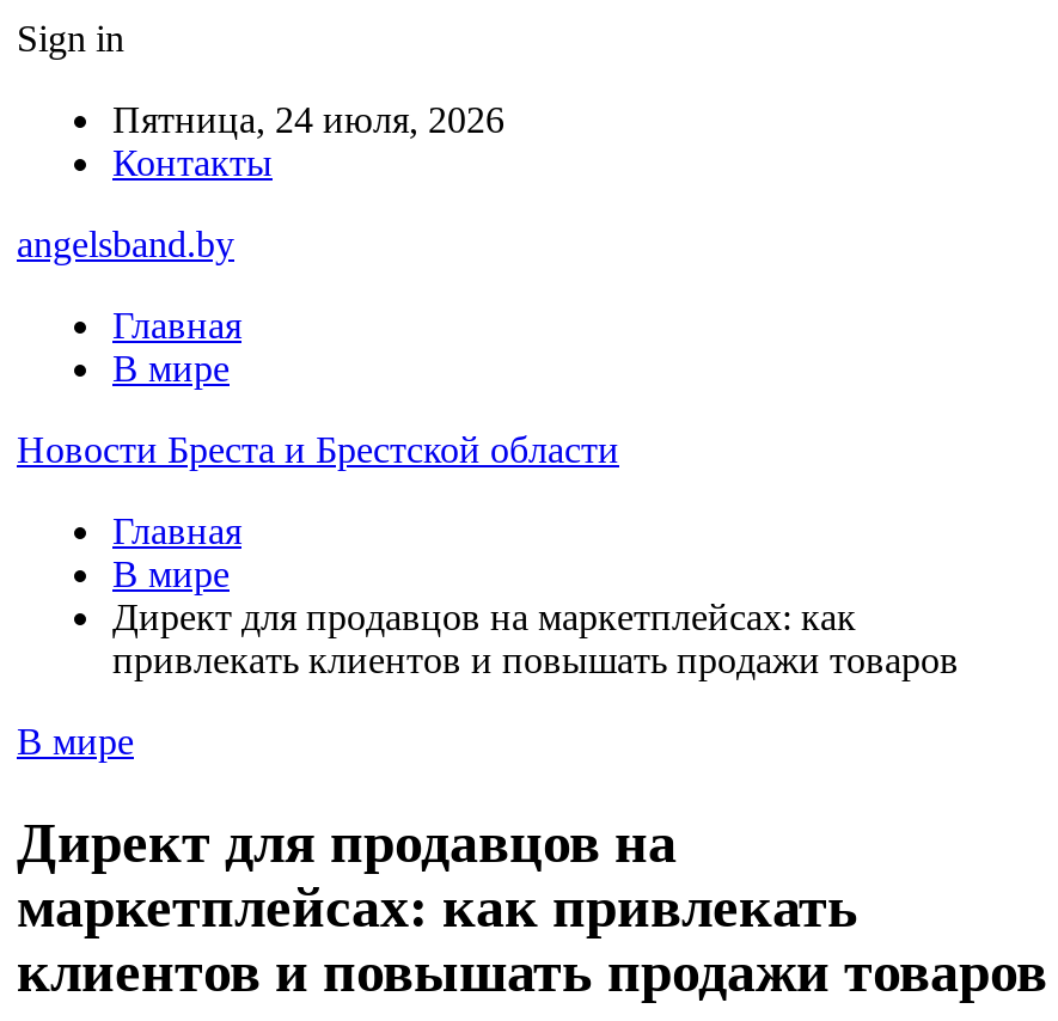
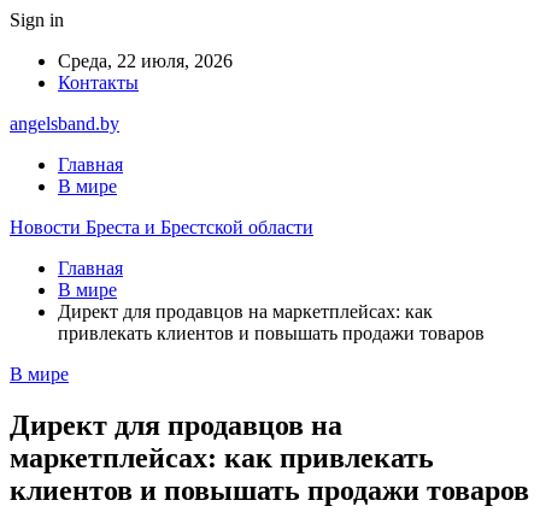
[112,99,504,140] Пятница, 24 июля, 2026 -> [58,51,233,71] Среда, 22 июля, 2026

